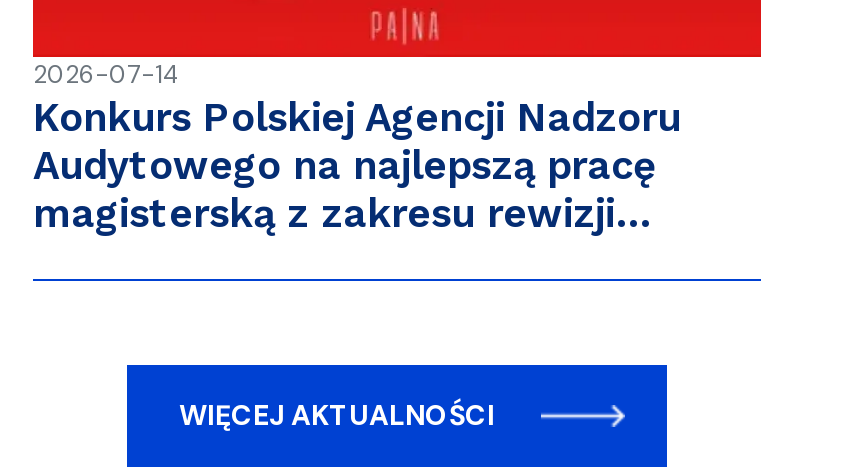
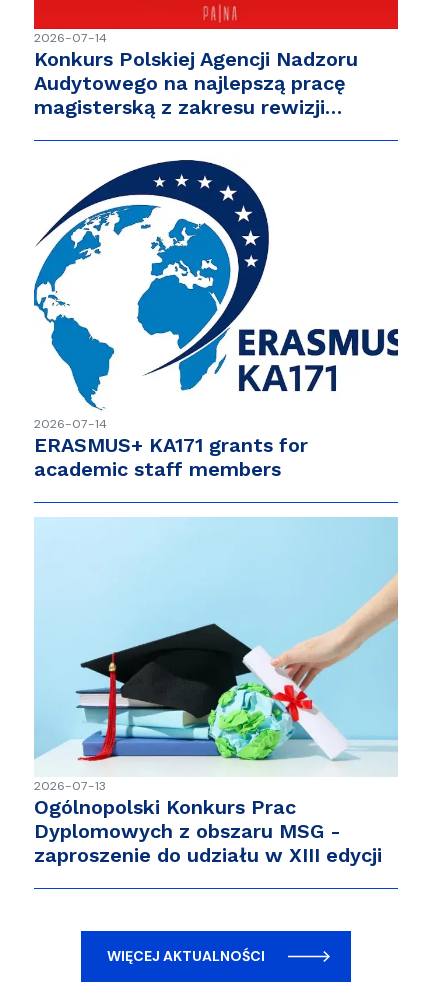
none -> [33,159,399,481] [image] | 2026-07-14 | ERASMUS+ KA171 grants for | academic staff members
none -> [34,517,398,867] [image] | 2026-07-13 | Ogólnopolski Konkurs Prac | Dyplomowych z obszaru MSG - | zaproszenie do udziału w XIII edycji

